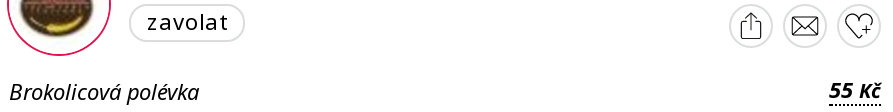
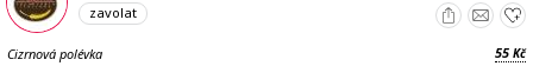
[9,75,199,105] Brokolicová polévka -> [7,44,102,62] Cizrnová polévka

